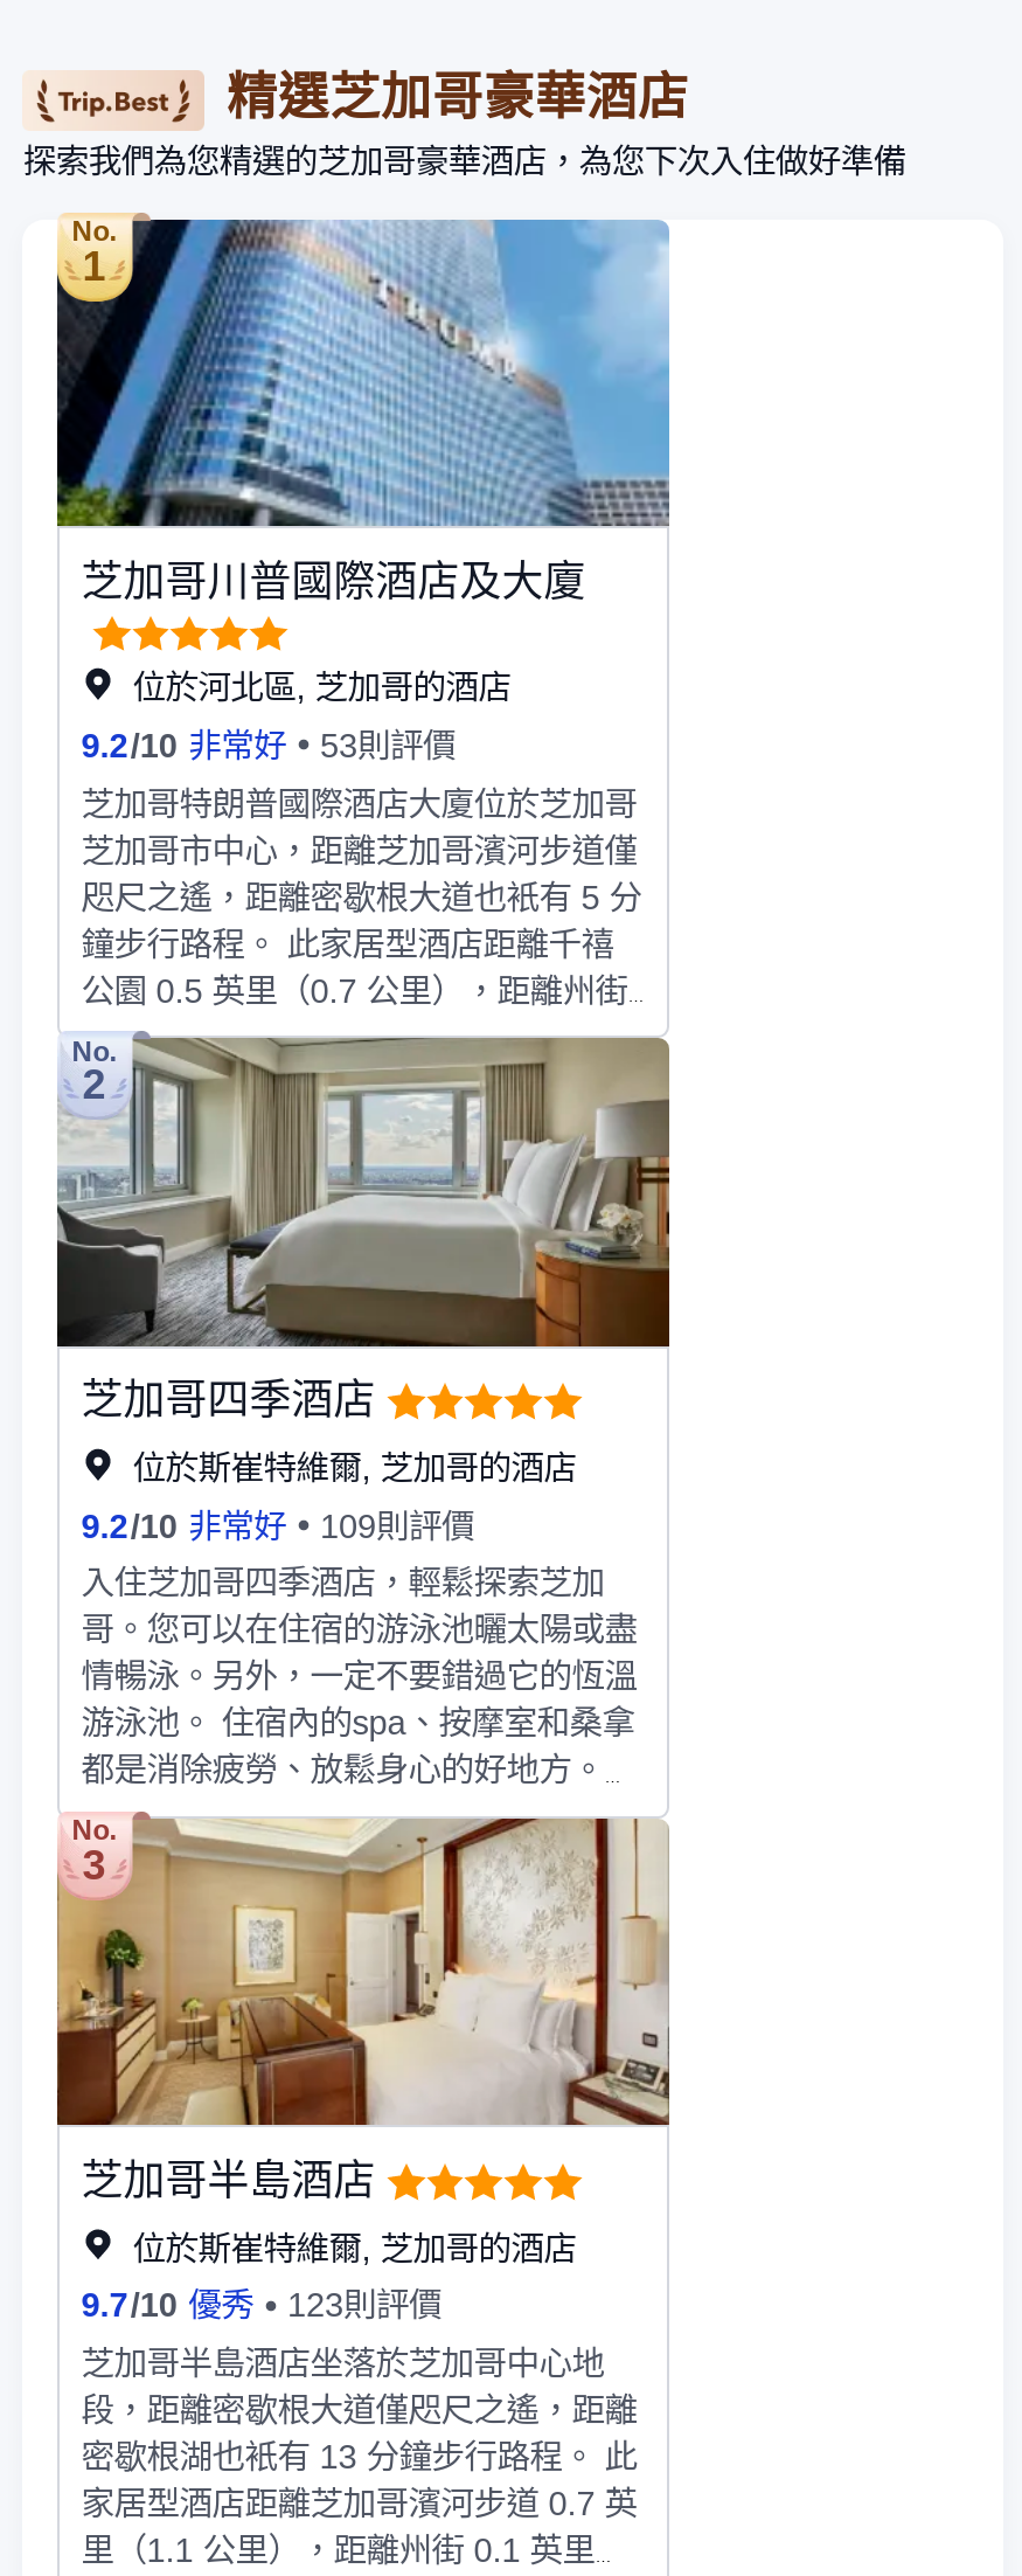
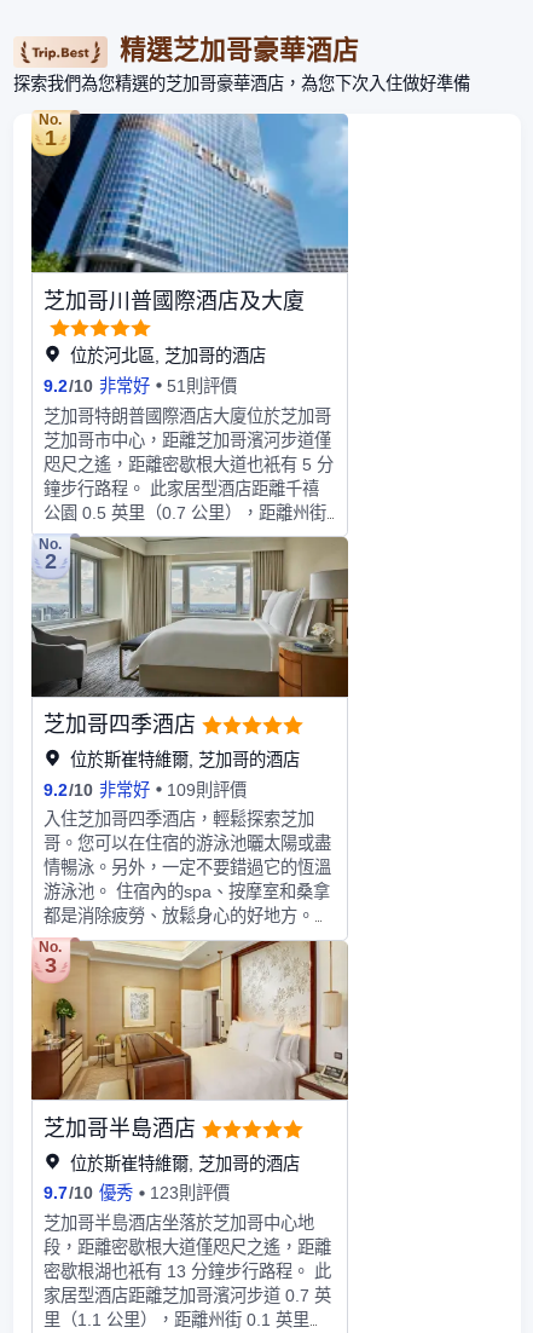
[320,727,456,764] 53則評價 -> [167,376,237,395] 51則評價

